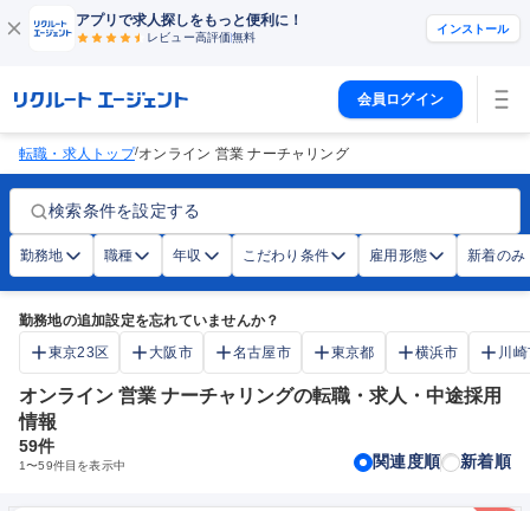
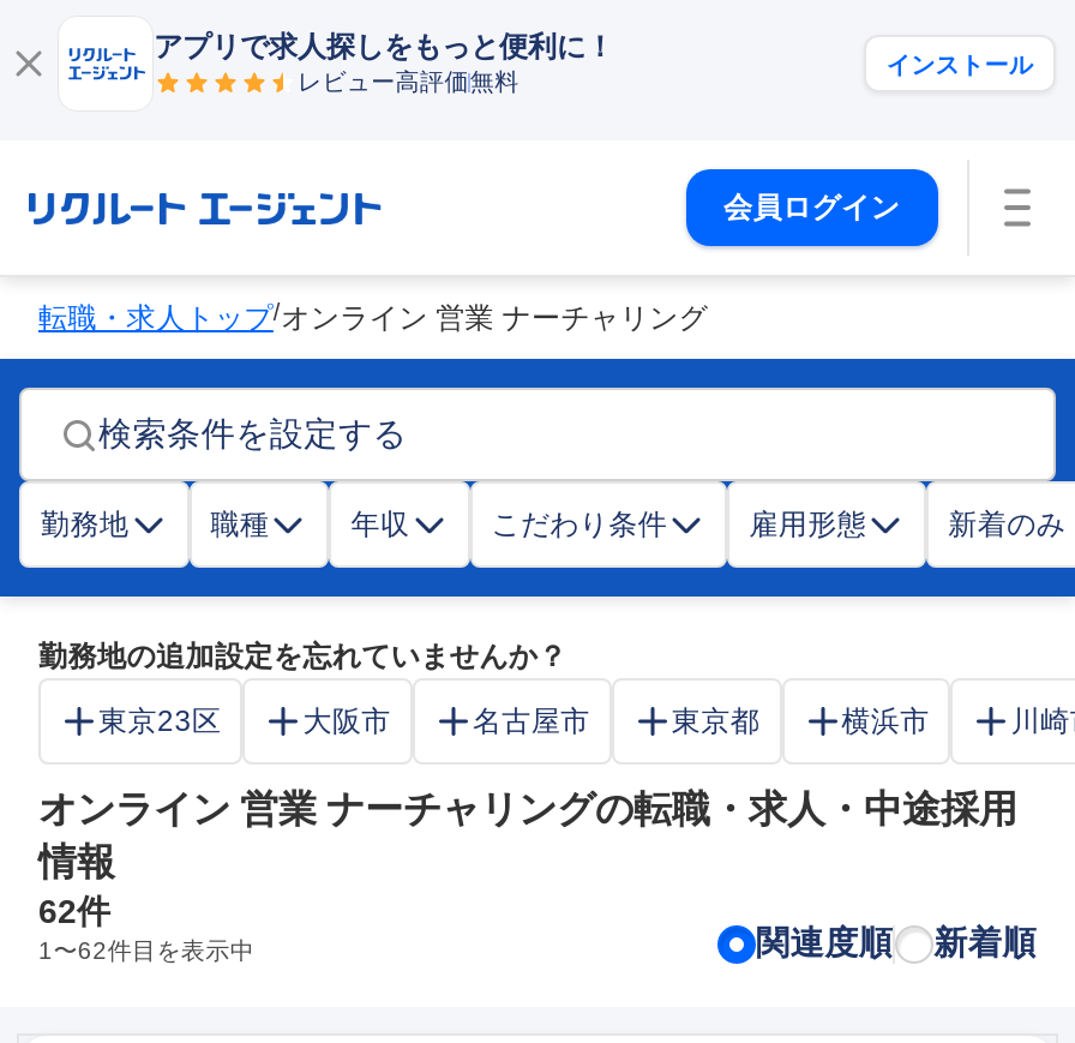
[19,436,54,455] 59件 -> [38,892,110,930] 62件
[19,459,125,472] 1〜59件目を表示中 -> [38,937,254,964] 1〜62件目を表示中

